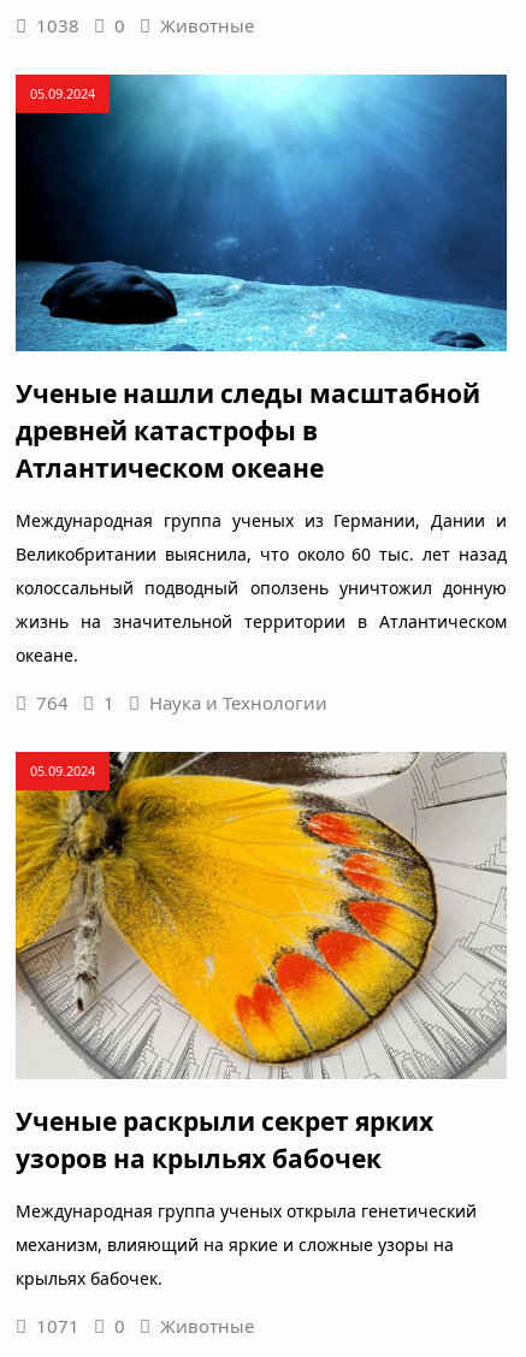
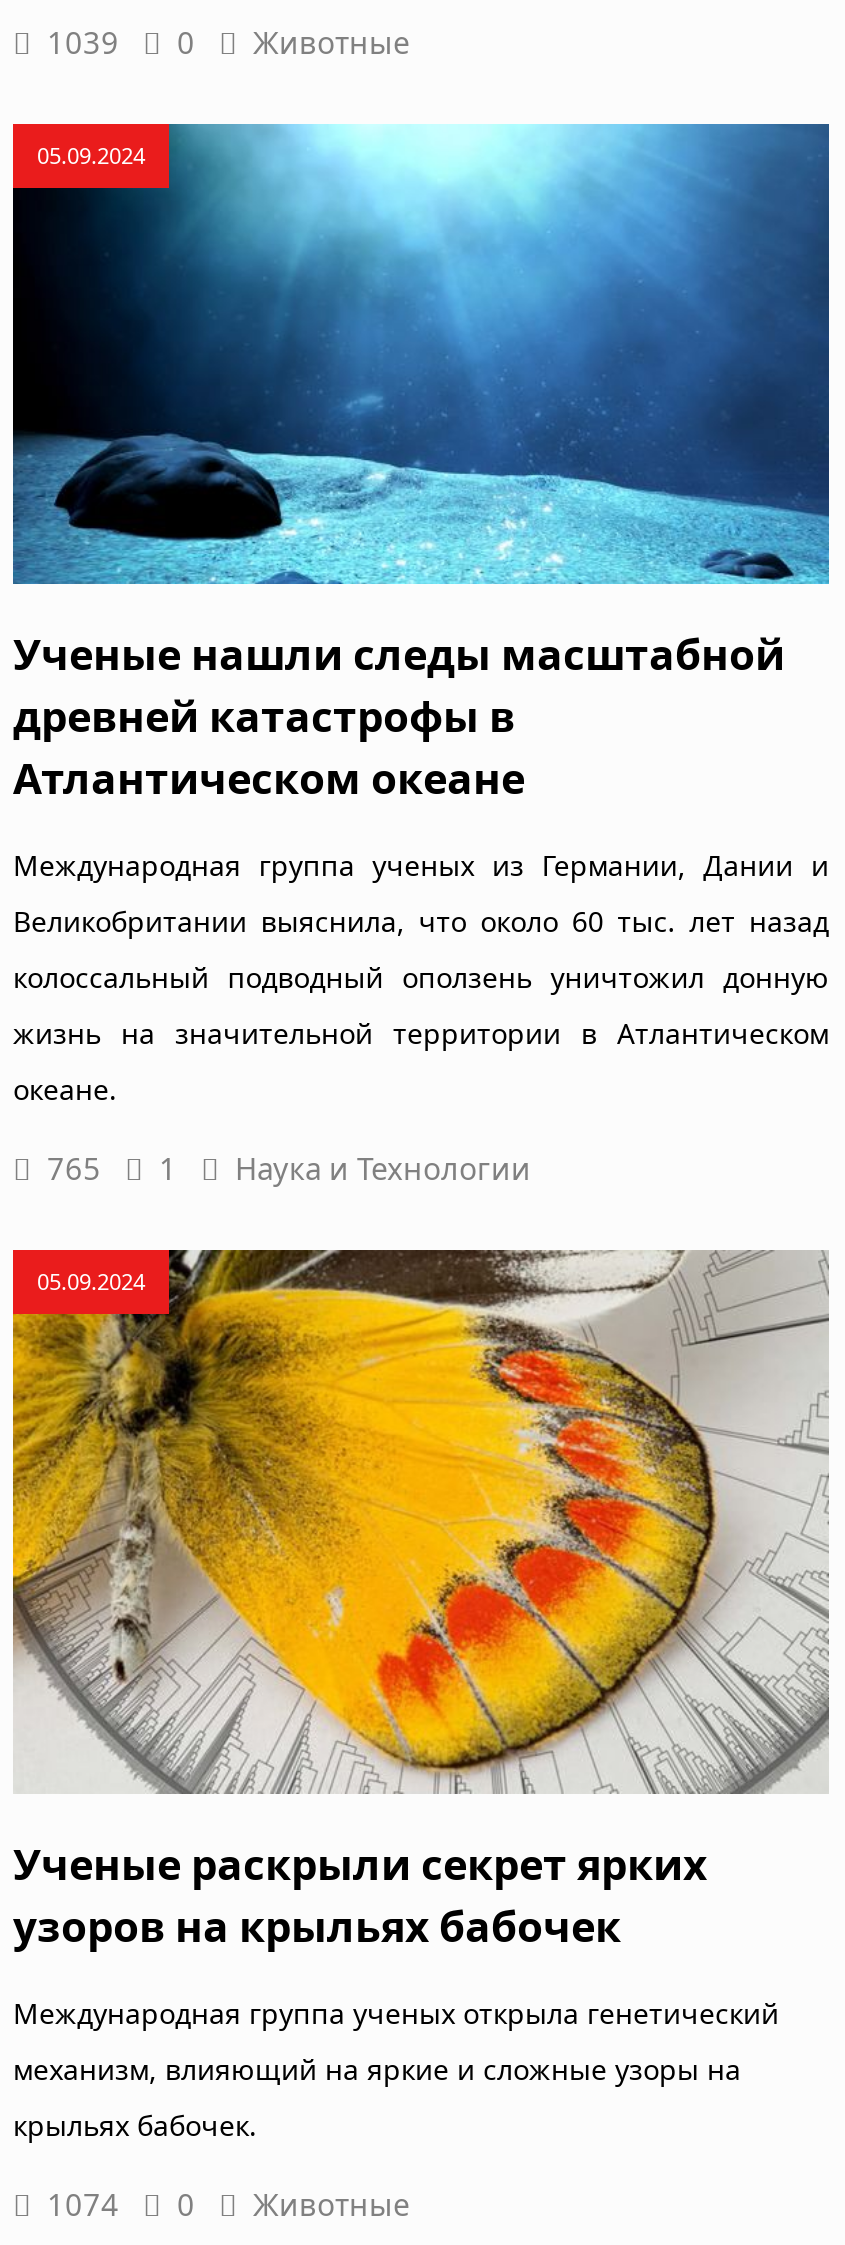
[36,13,254,37] 1038 0 Животные -> [47,22,409,62] 1039 0 Животные
[36,690,327,714] 764 1 Наука и Технологии -> [47,1148,531,1188] 765 1 Наука и Технологии
[36,1313,254,1338] 1071 0 Животные -> [47,2184,409,2224] 1074 0 Животные

